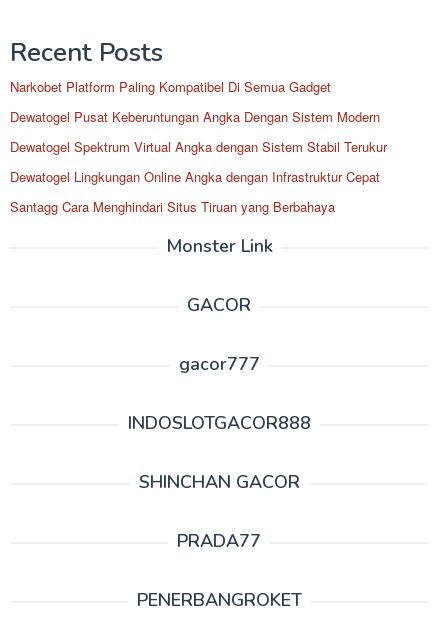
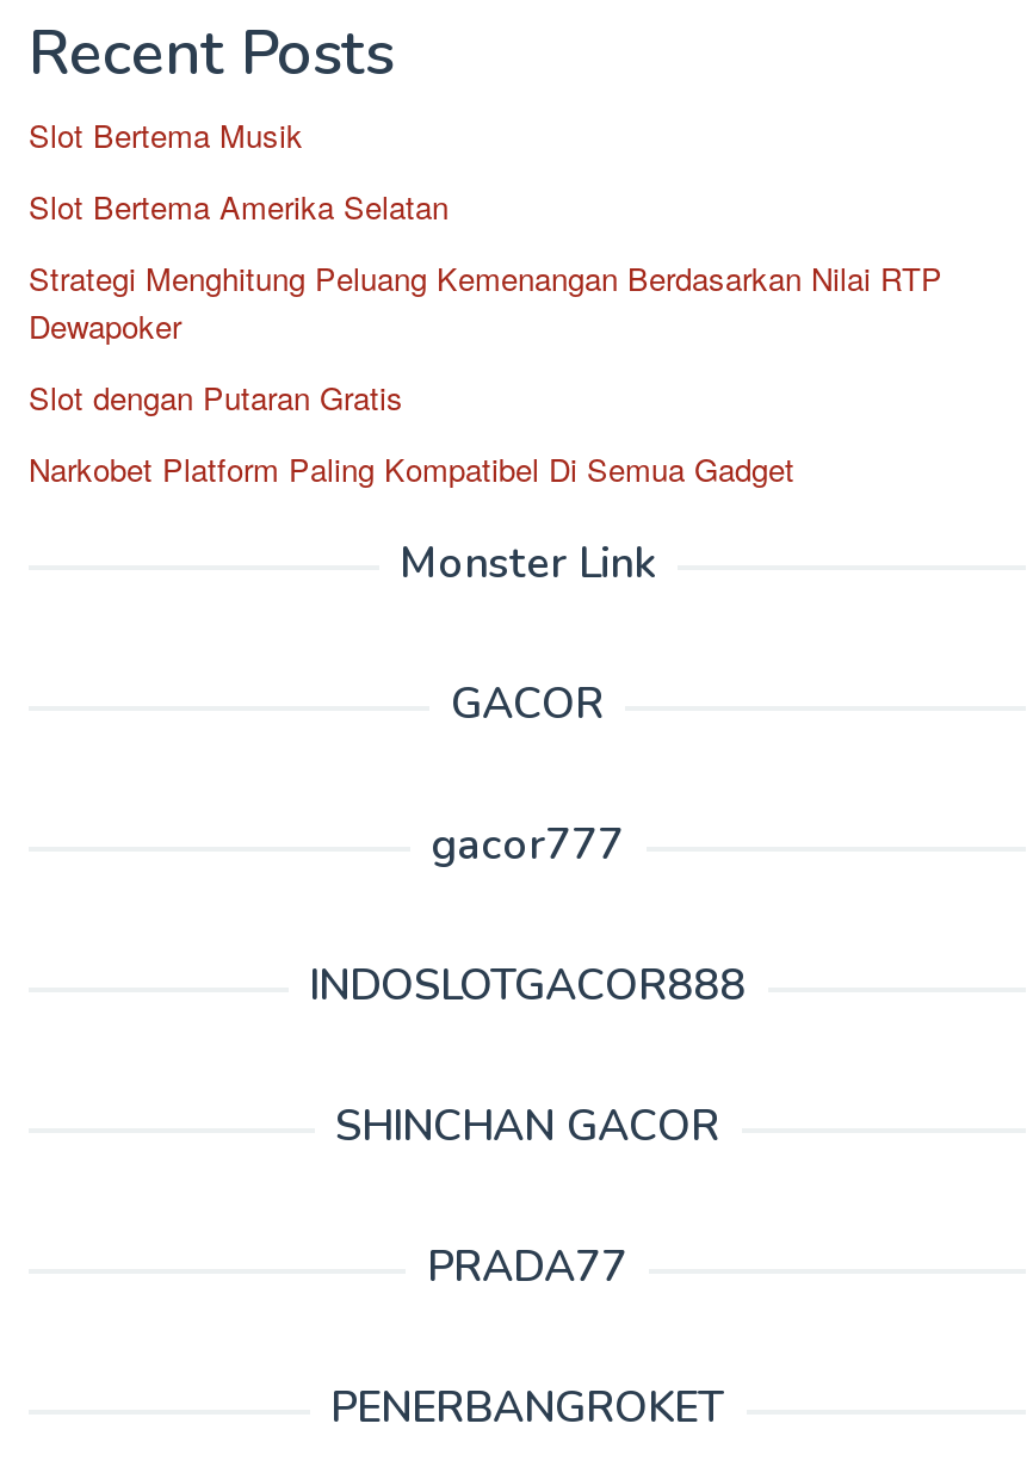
none -> [29,112,942,420] Slot Bertema Musik | Slot Bertema Amerika Selatan | Strategi Menghitung Peluang Kemenangan Berdasarkan Nilai RTP | Dewapoker | Slot dengan Putaran Gratis
moved [10,77,331,96] -> [29,446,794,491]: Narkobet Platform Paling Kompatibel Di Semua Gadget
[10,107,387,216] Dewatogel Pusat Keberuntungan Angka Dengan Sistem Modern | Dewatogel Spektrum Virtual Angka dengan Sistem Stabil Terukur | Dewatogel Lingkungan Online Angka dengan Infrastruktur Cepat | Santagg Cara Menghindari Situs Tiruan yang Berbahaya -> none

